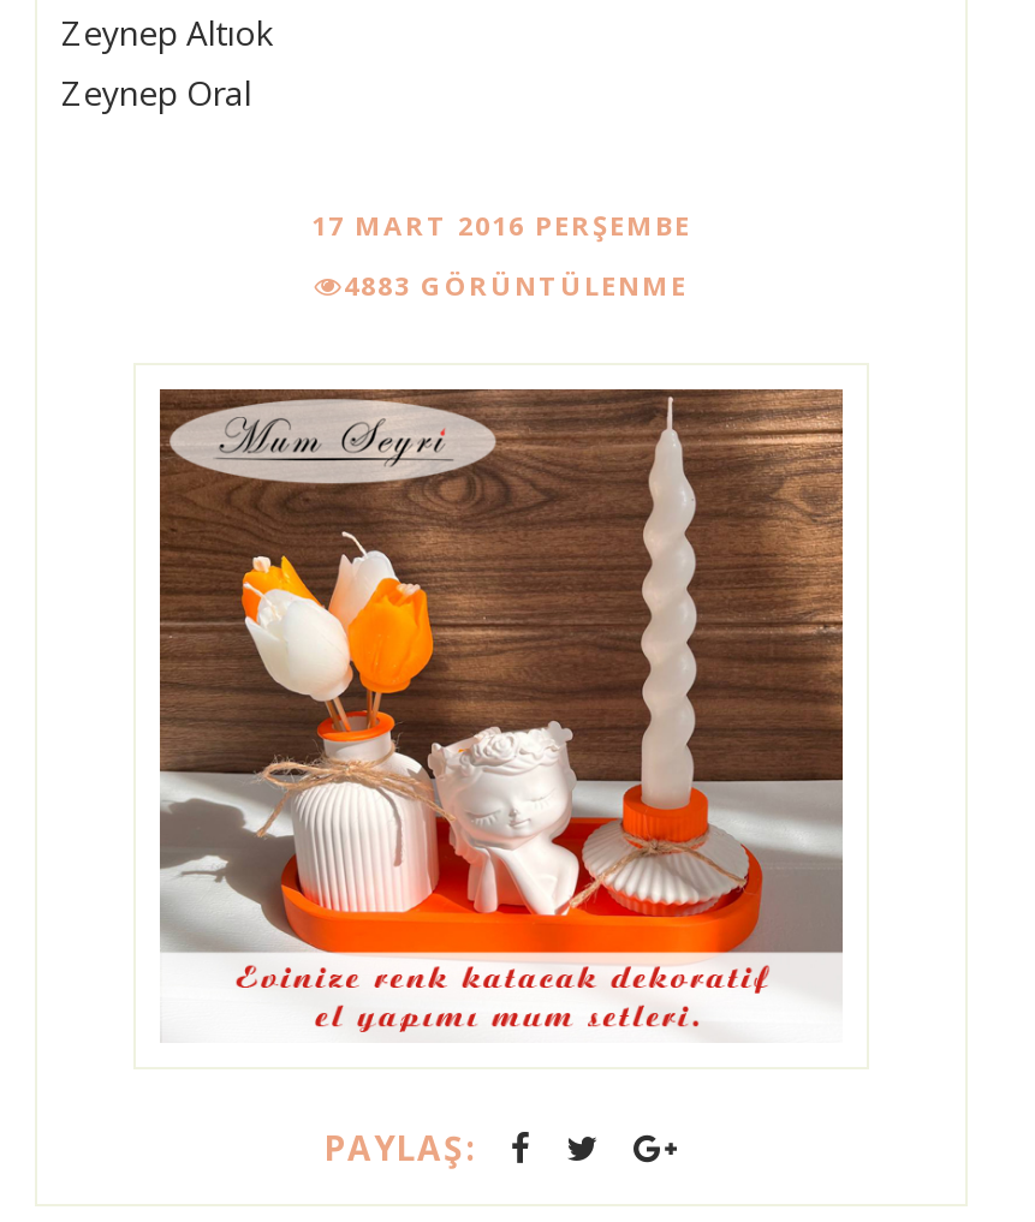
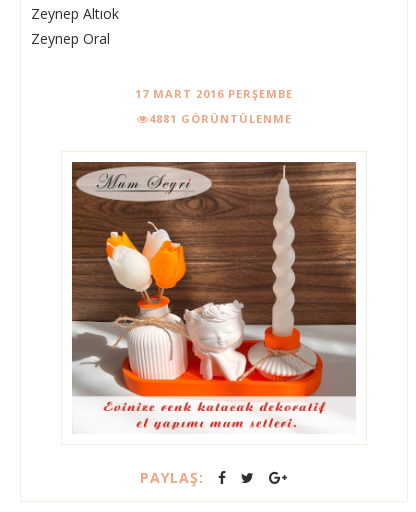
[344,267,688,303] 4883 GÖRÜNTÜLENME -> [148,111,291,126] 4881 GÖRÜNTÜLENME

